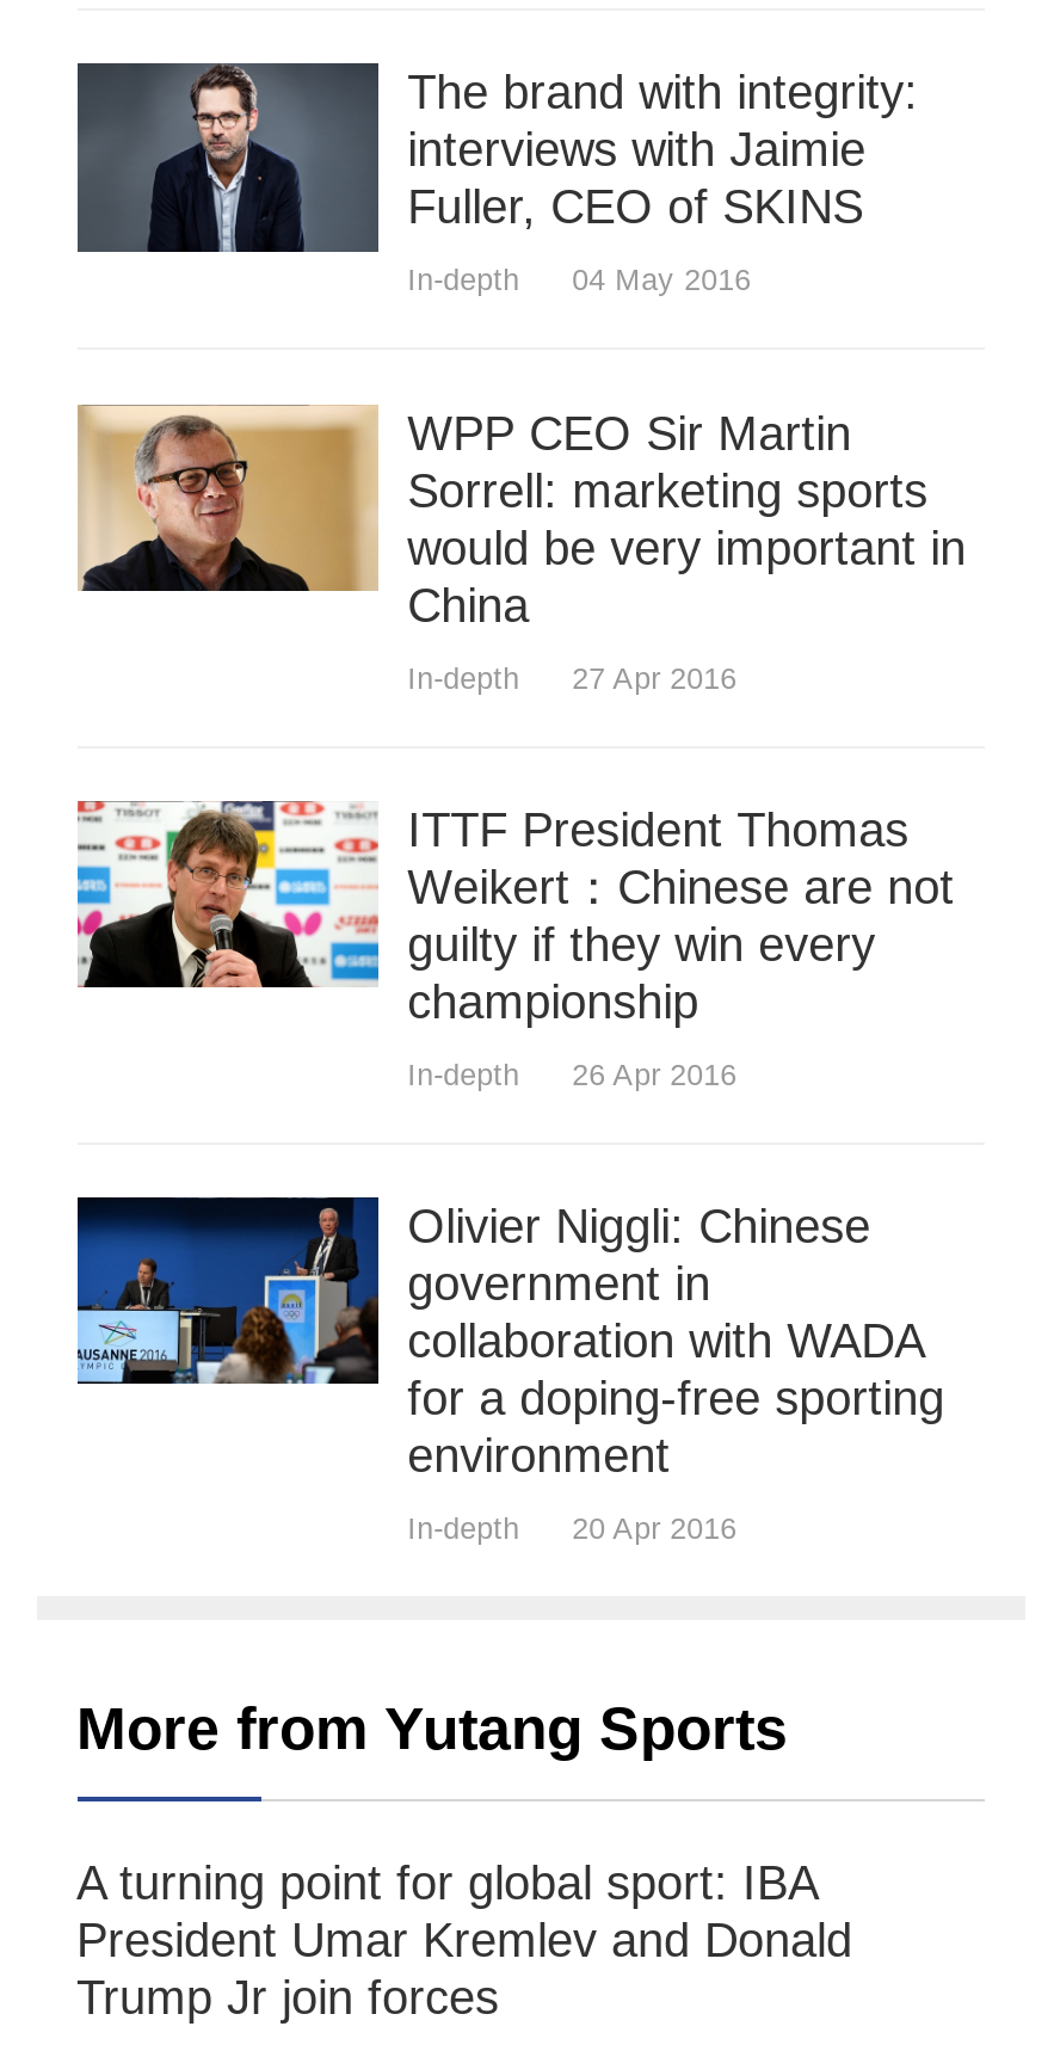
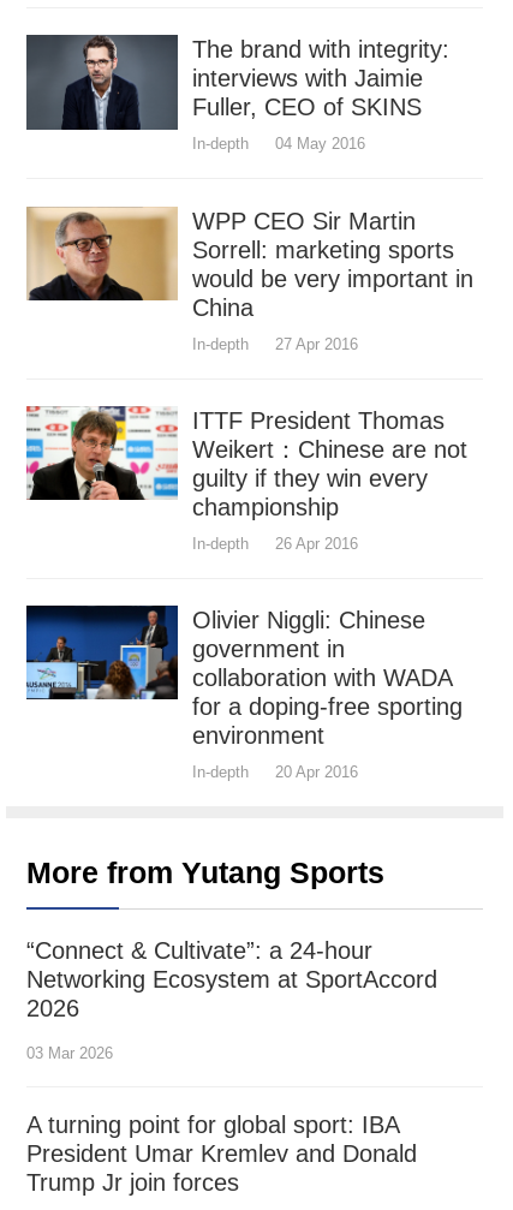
none -> [26,937,437,1063] “Connect & Cultivate”: a 24-hour | Networking Ecosystem at SportAccord | 2026 | 03 Mar 2026

